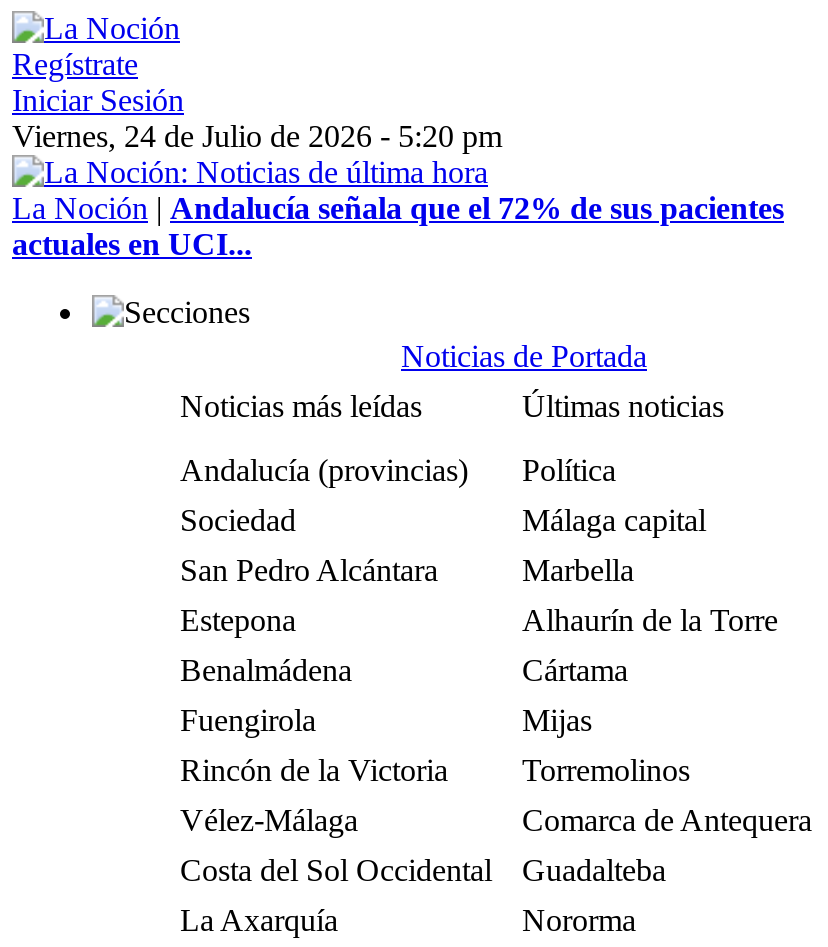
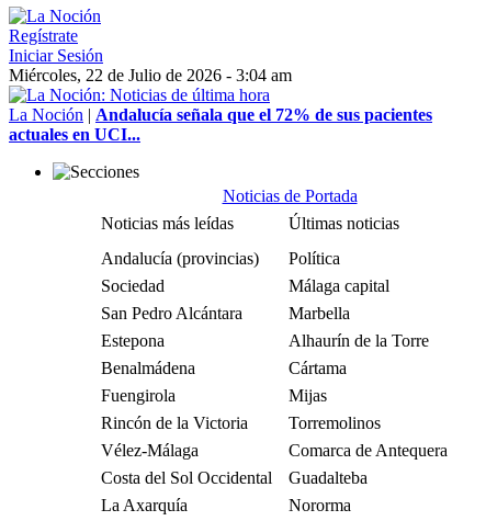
[12,119,502,153] Viernes, 24 de Julio de 2026 - 5:20 pm -> [9,66,292,84] Miércoles, 22 de Julio de 2026 - 3:04 am

